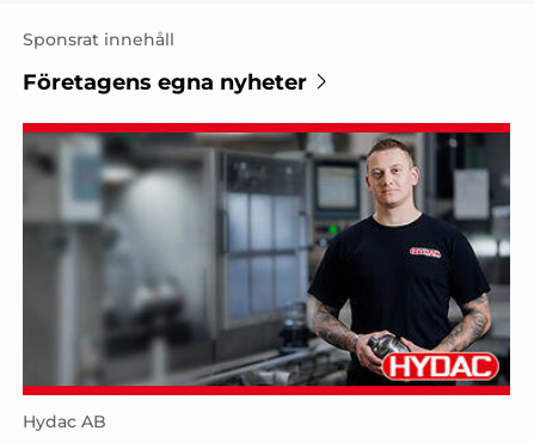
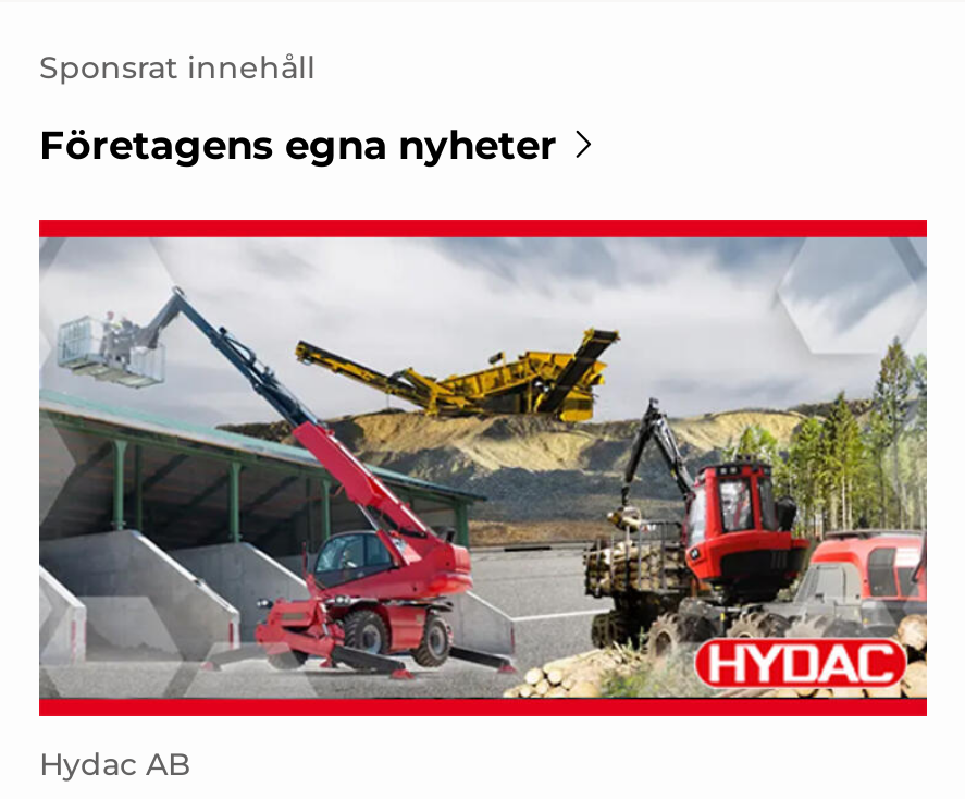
[22,122,511,395] [image] -> [39,219,929,717] [image]

